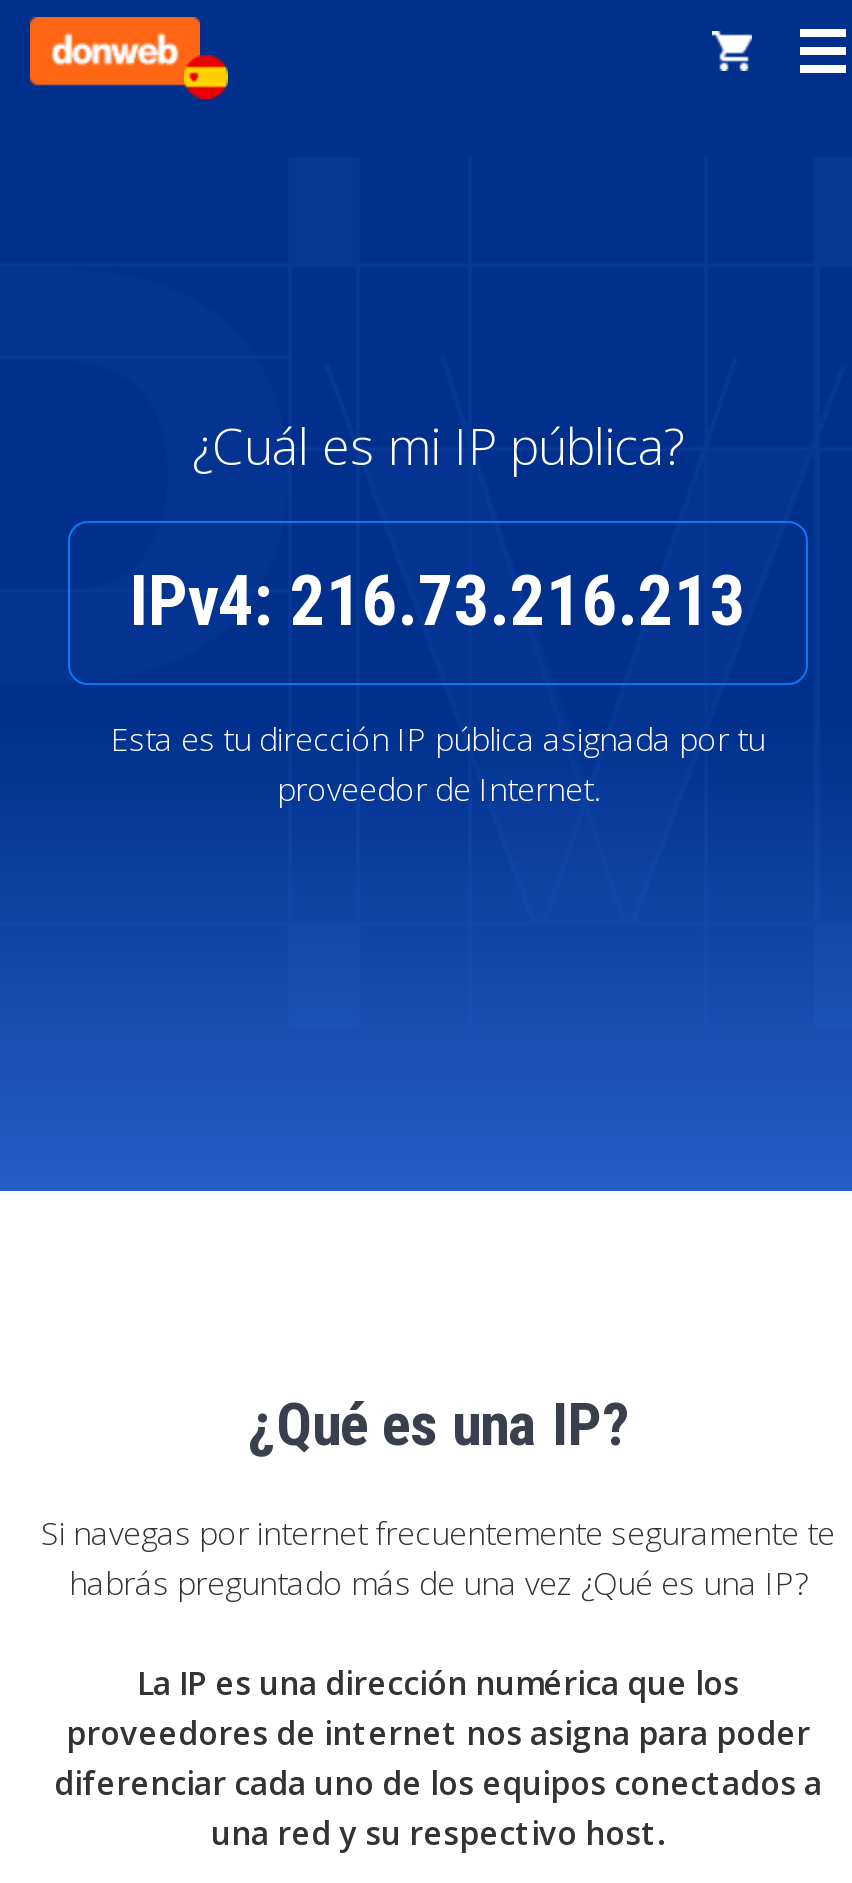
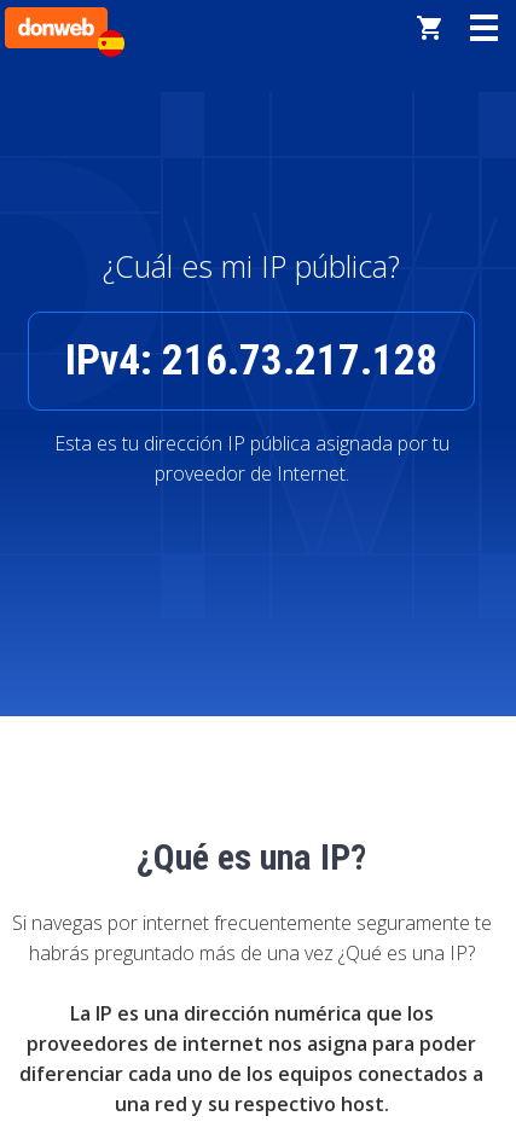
[130,561,746,643] IPv4: 216.73.216.213 -> [65,336,437,385] IPv4: 216.73.217.128

